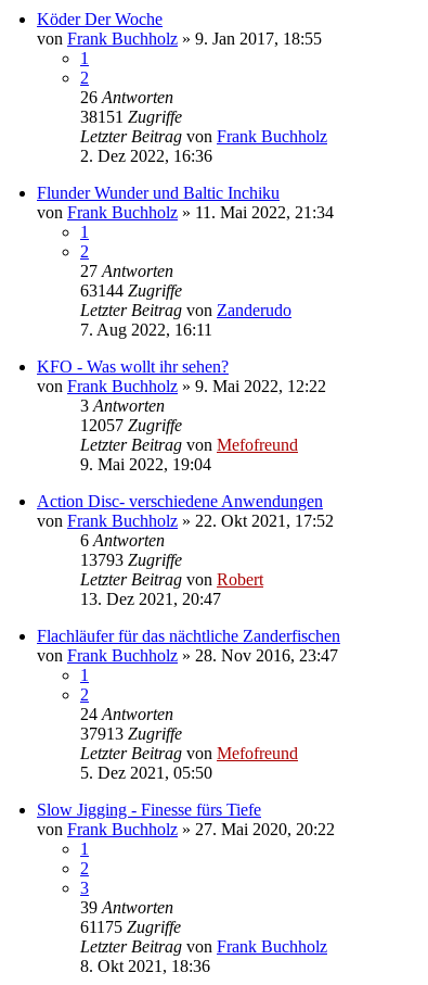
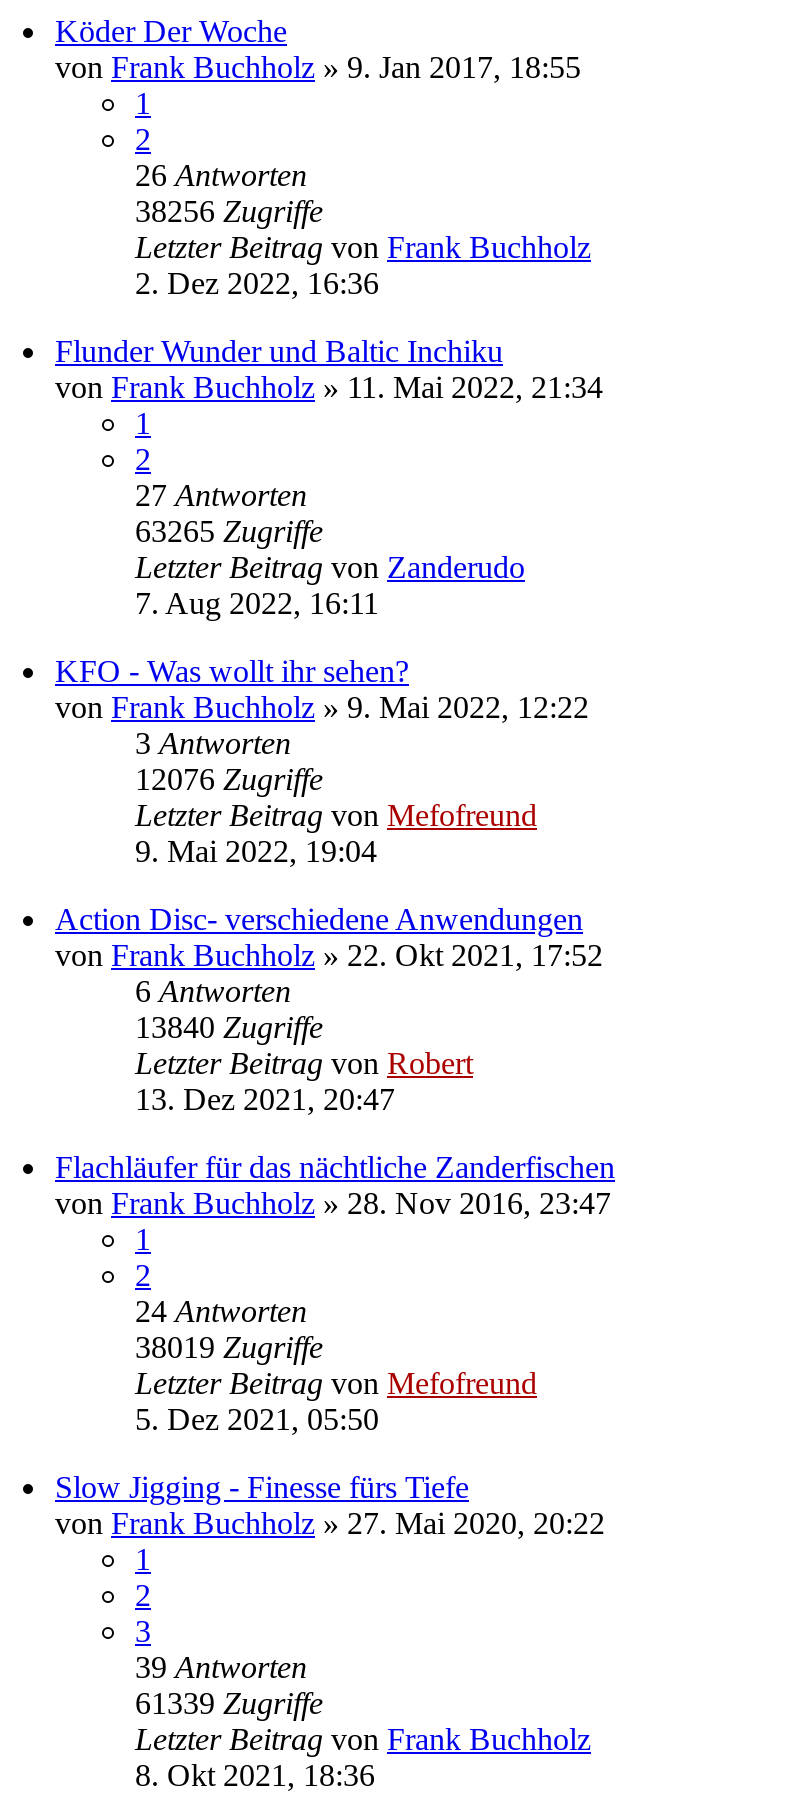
[80,108,182,126] 38151 Zugriffe -> [135,195,323,229] 38256 Zugriffe
[80,282,182,300] 63144 Zugriffe -> [135,515,323,549] 63265 Zugriffe
[80,416,182,435] 12057 Zugriffe -> [135,763,323,797] 12076 Zugriffe
[80,551,182,569] 13793 Zugriffe -> [135,1011,323,1045] 13840 Zugriffe
[80,725,182,743] 37913 Zugriffe -> [135,1331,323,1365] 38019 Zugriffe
[80,918,181,936] 61175 Zugriffe -> [135,1687,323,1721] 61339 Zugriffe

